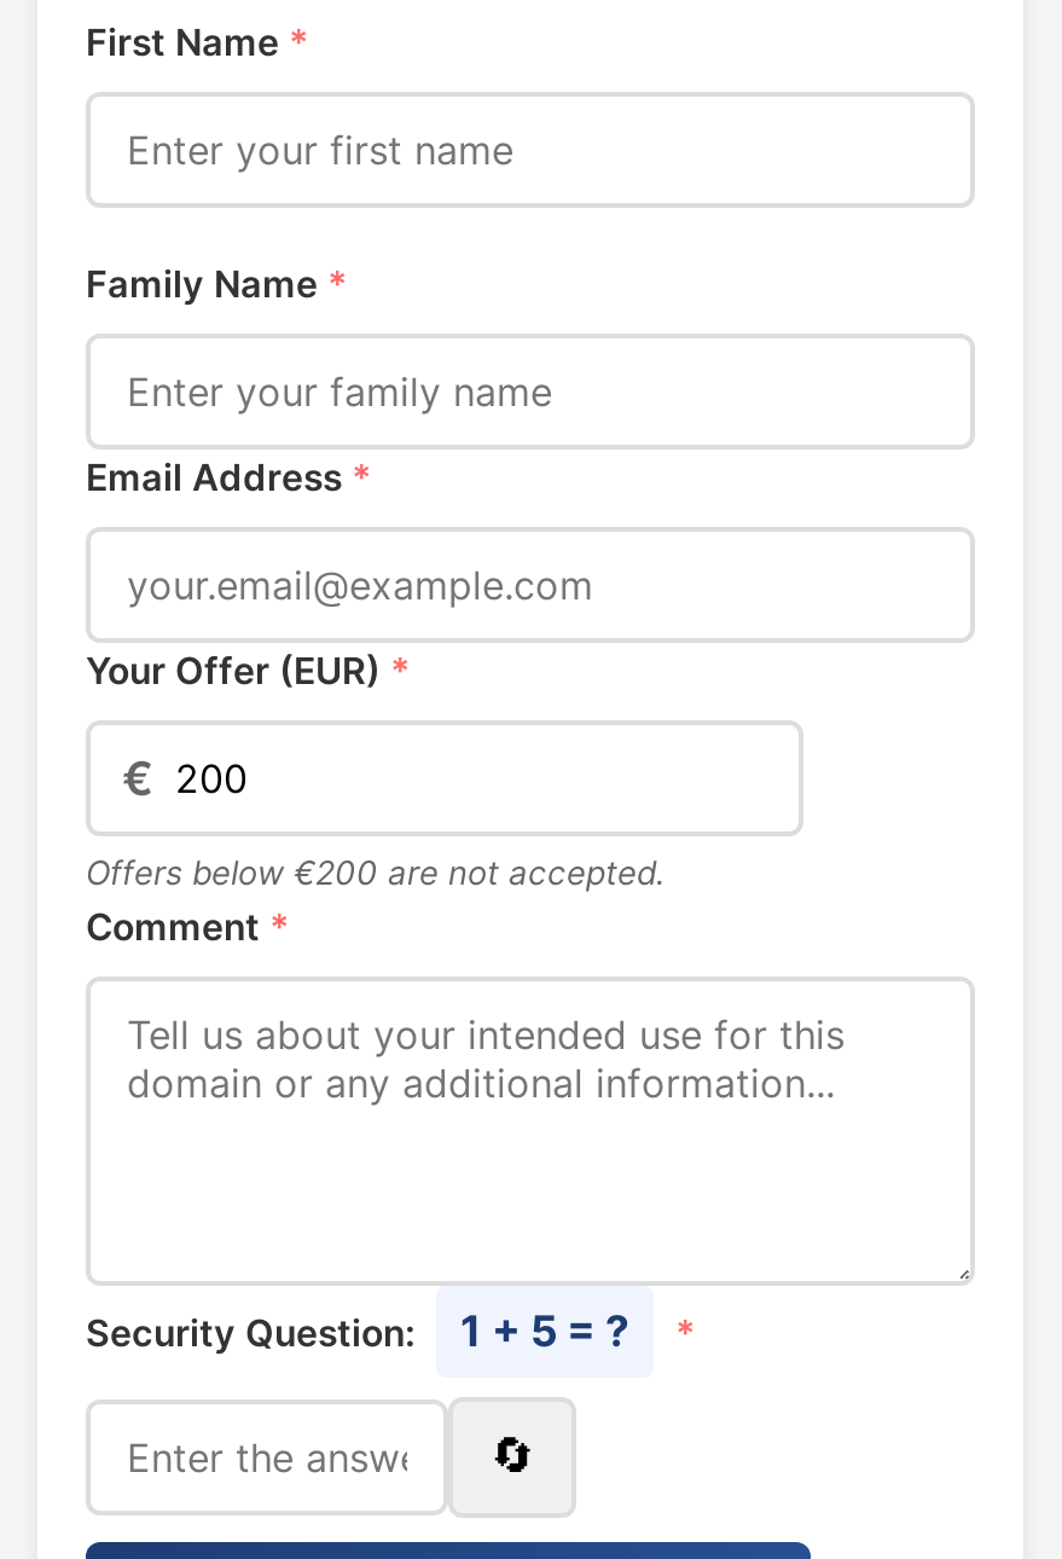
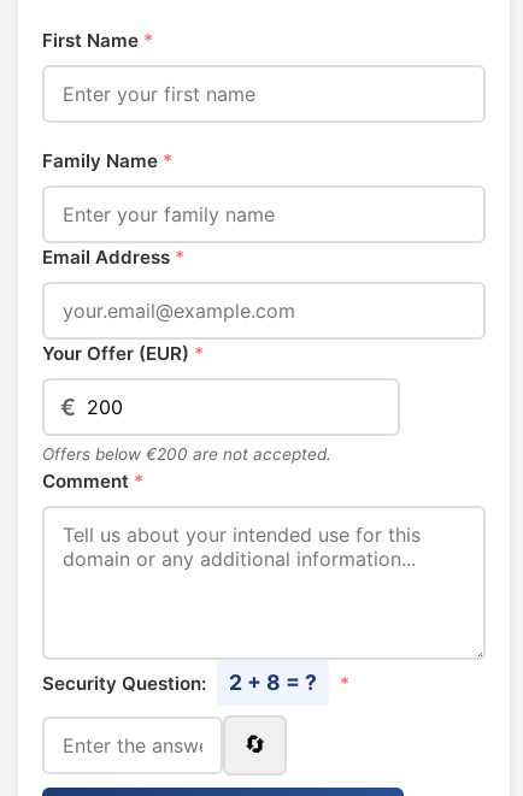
[460,1305,629,1356] 1 + 5 = ? -> [229,670,317,695] 2 + 8 = ?

